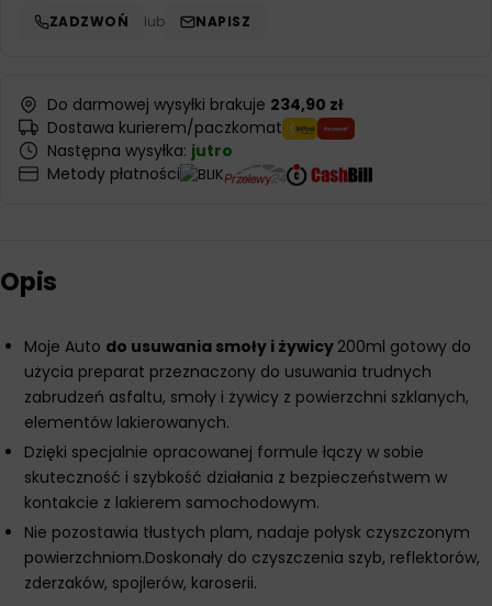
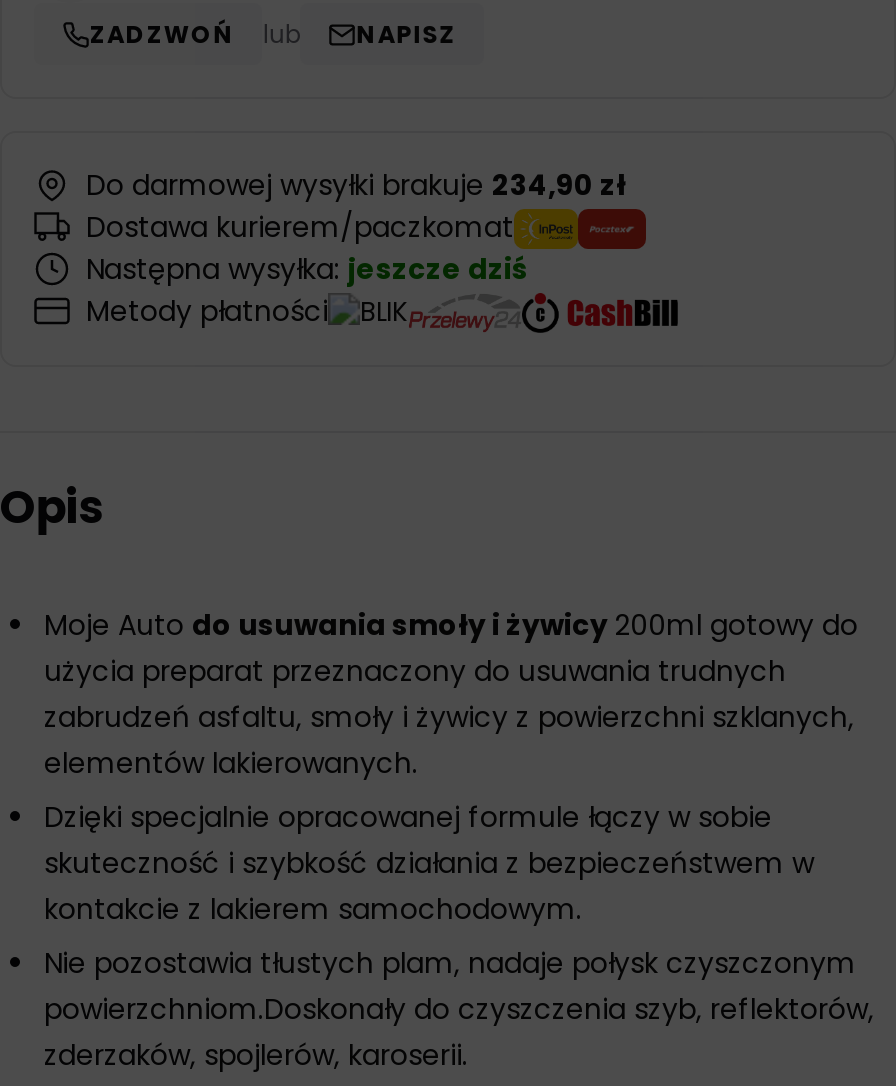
[47,140,233,162] Następna wysyłka: jutro -> [86,249,528,289] Następna wysyłka: jeszcze dziś

